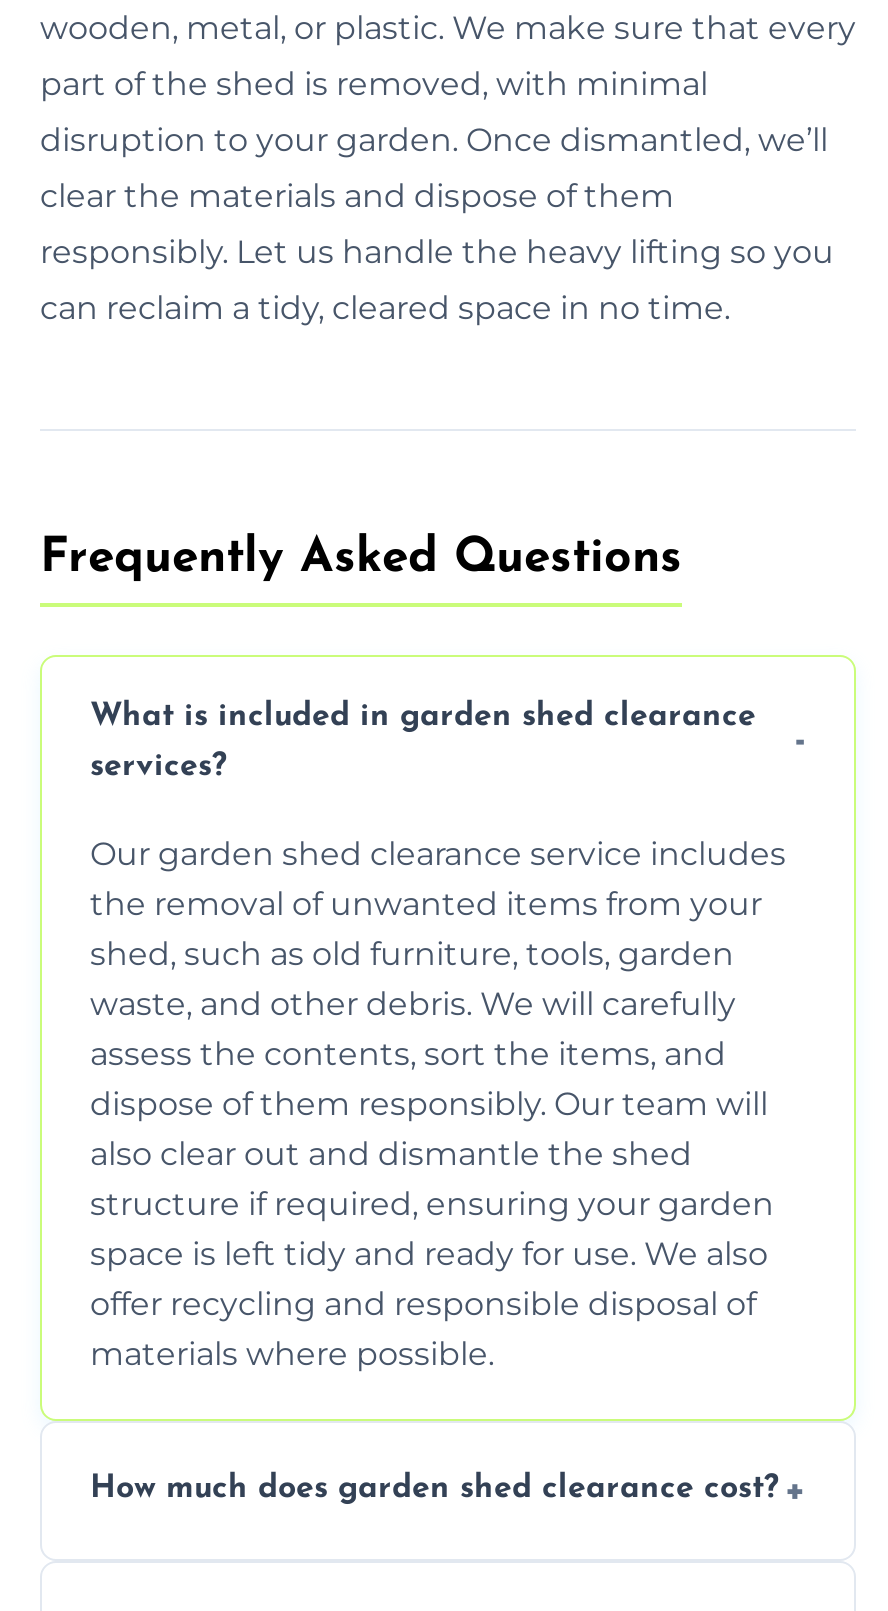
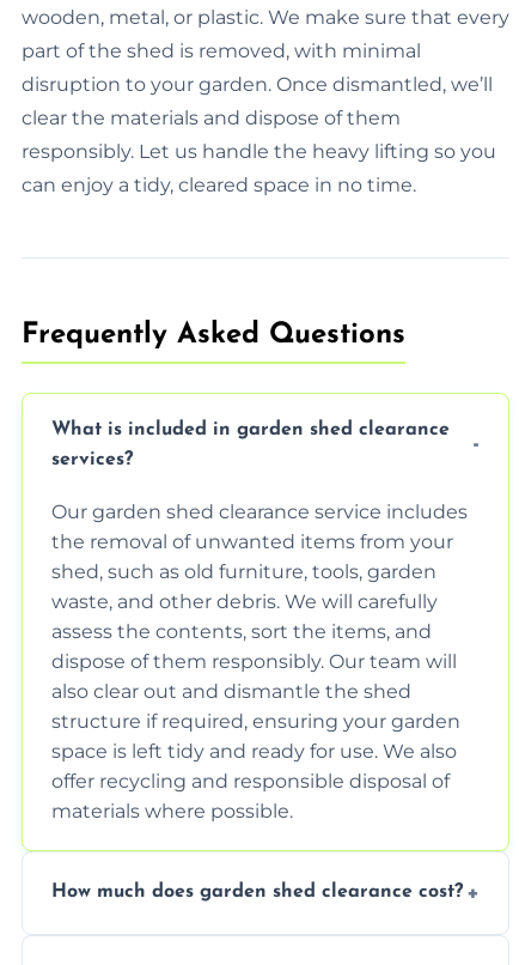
[40,288,730,326] can reclaim a tidy, cleared space in no time. -> [22,173,416,196] can enjoy a tidy, cleared space in no time.

